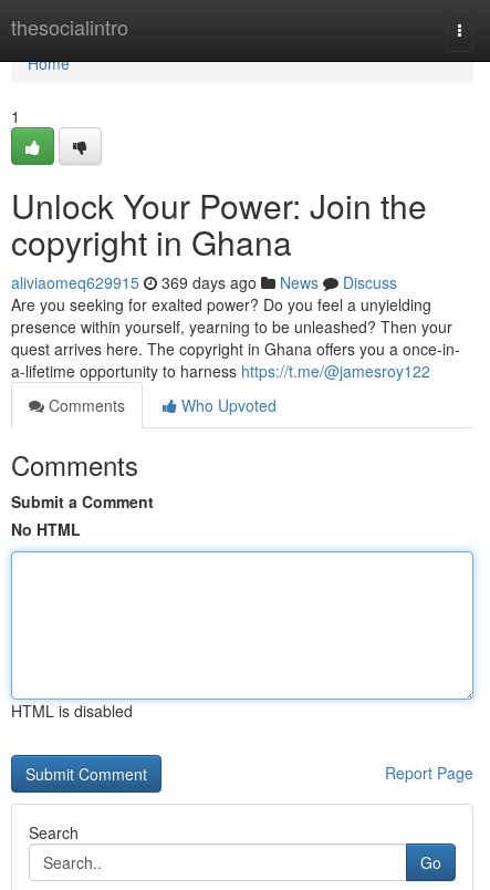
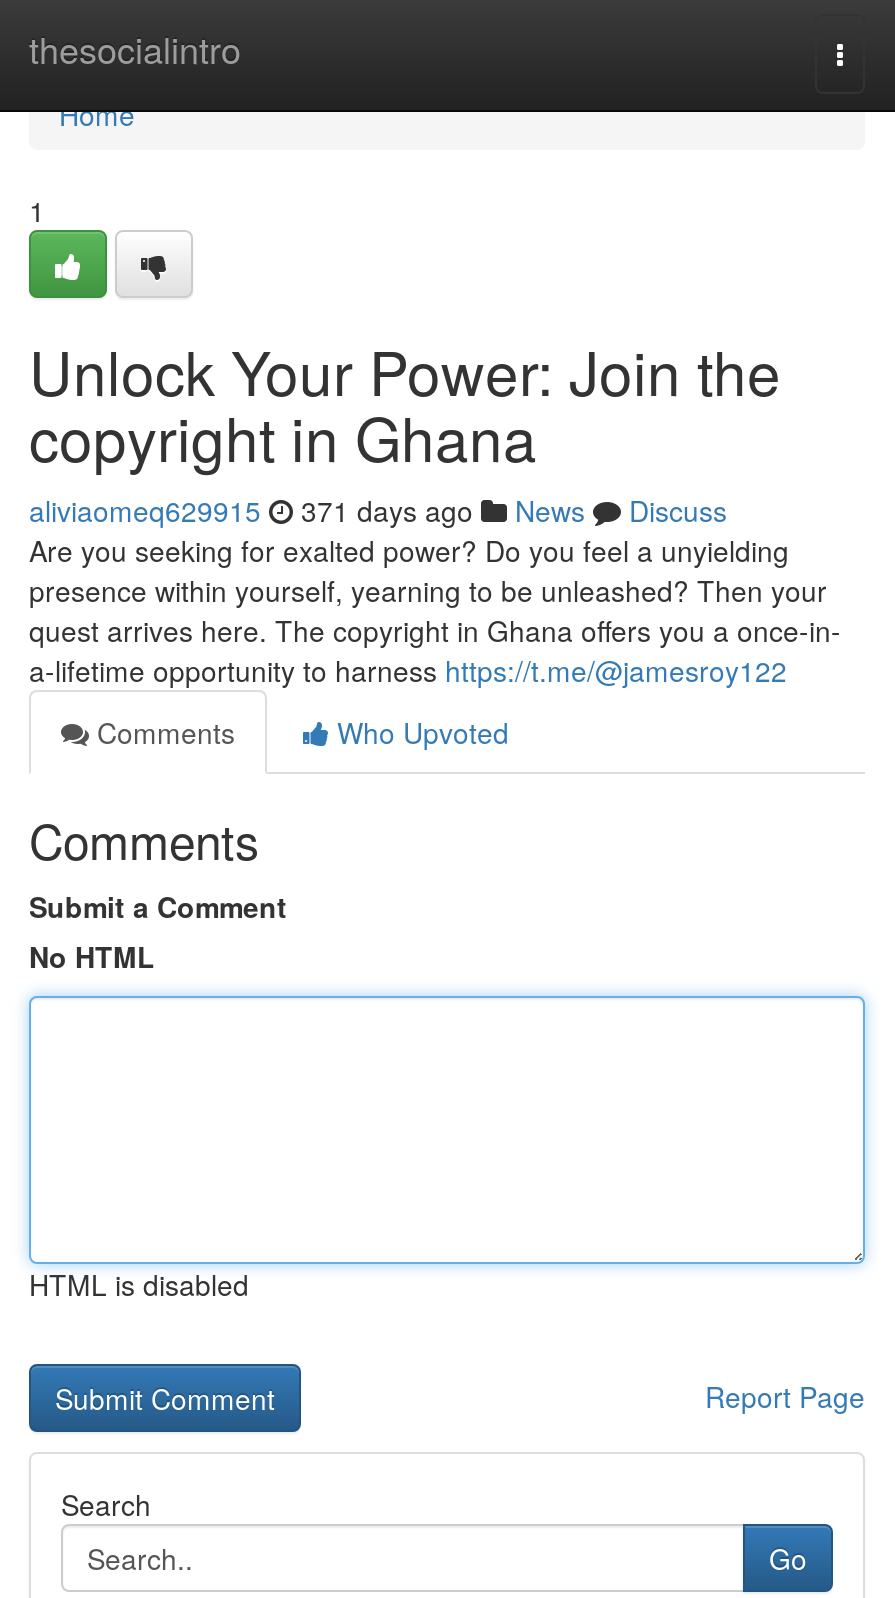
[11,271,397,293] aliviaomeq629915 369 days ago News Discuss -> [29,490,727,530] aliviaomeq629915 371 days ago News Discuss

